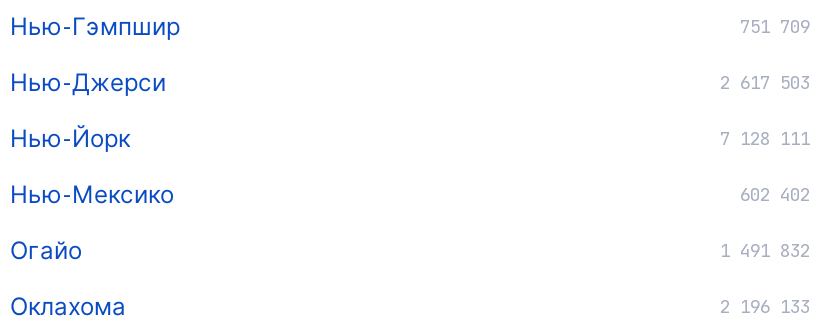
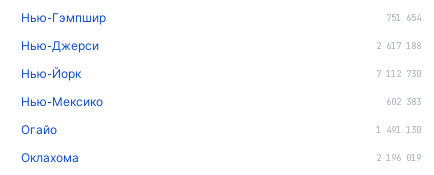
[740,14,810,38] 751 709 -> [386,11,421,23] 751 654
[720,70,810,94] 2 617 503 -> [376,39,421,51] 2 617 188
[720,126,810,150] 7 128 111 -> [376,67,421,79] 7 112 730
[740,182,810,206] 602 402 -> [386,95,421,107] 602 383
[720,238,810,262] 1 491 832 -> [376,123,421,135] 1 491 130
[720,294,810,318] 2 196 133 -> [376,151,421,163] 2 196 019

